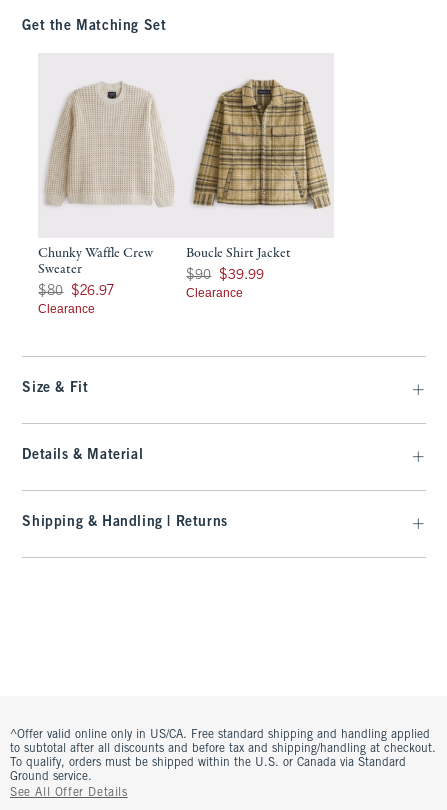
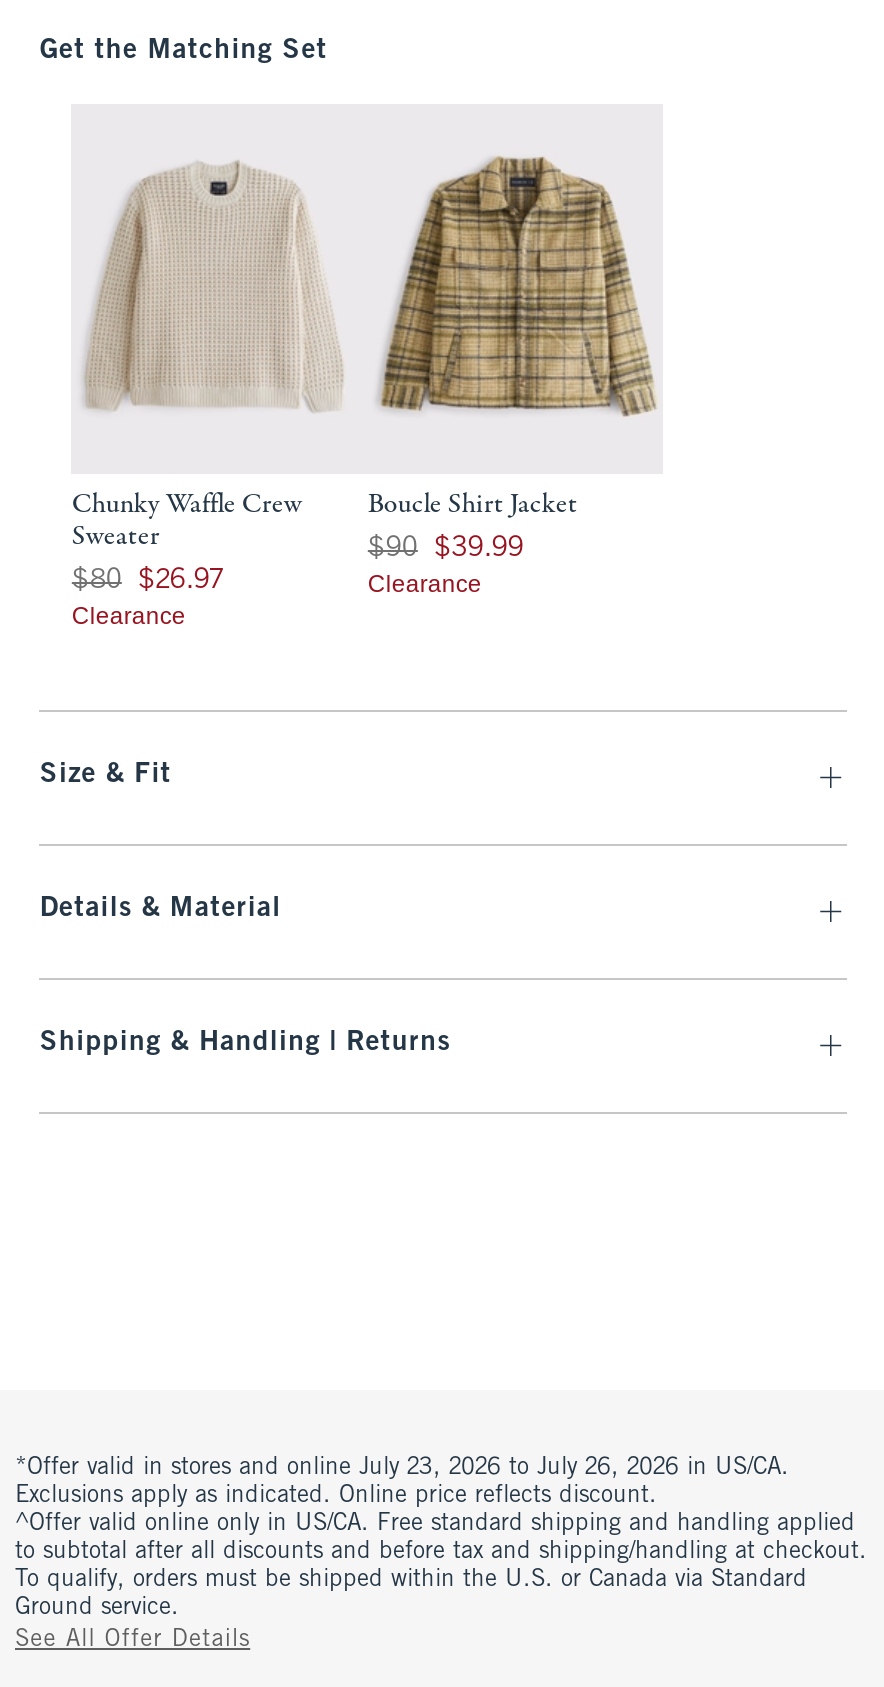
none -> [15,1456,789,1508] *Offer valid in stores and online July 23, 2026 to July 26, 2026 in US/CA. | Exclusions apply as indicated. Online price reflects discount.

